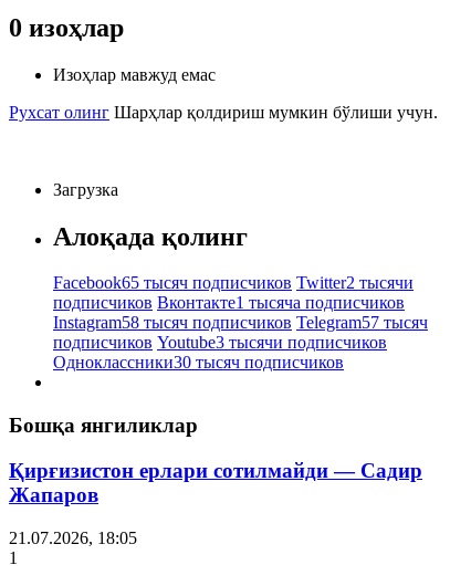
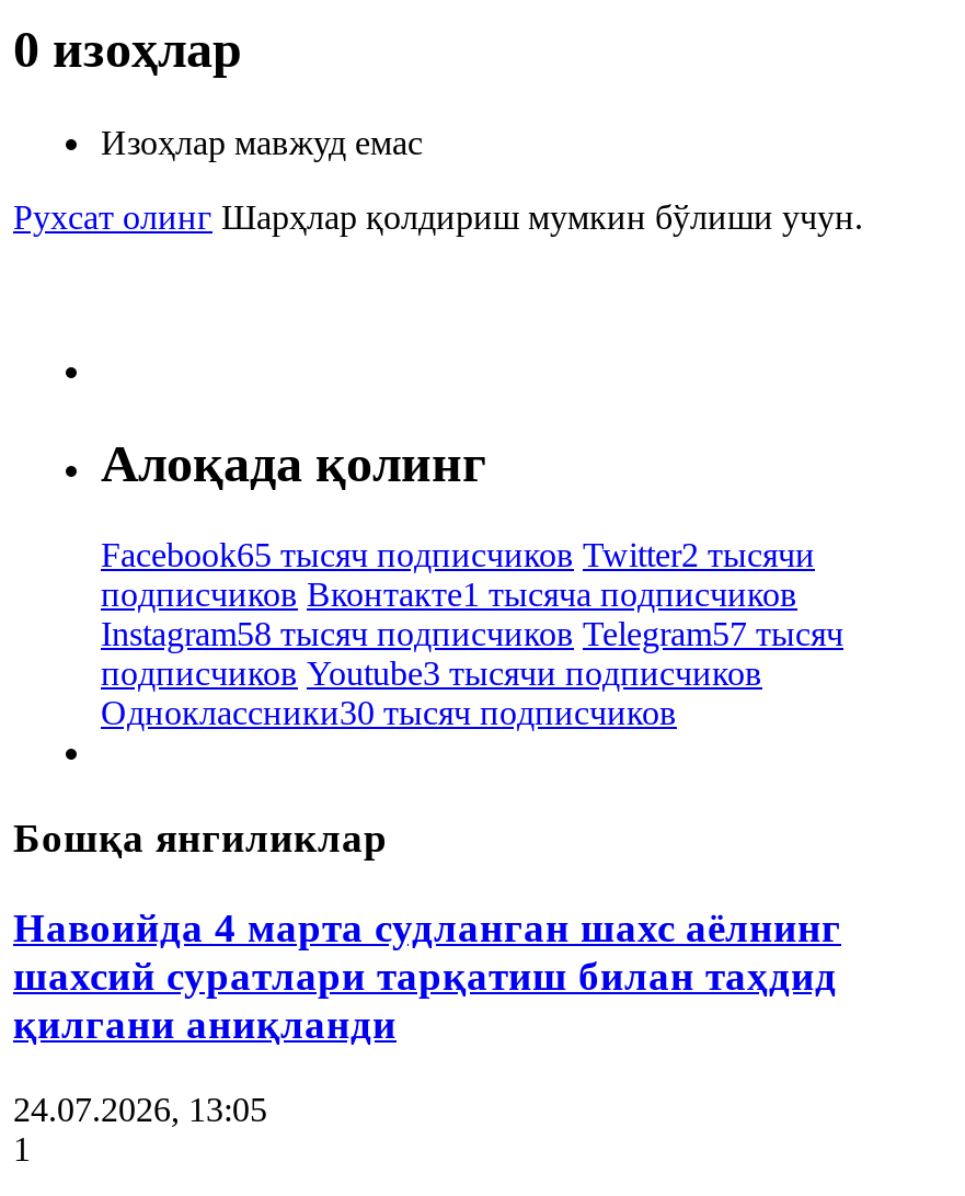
[53,180,118,199] Загрузка -> none
[9,459,422,506] Қирғизистон ерлари сотилмайди — Садир | Жапаров -> [13,904,841,1047] Навоийда 4 марта судланган шахс аёлнинг | шахсий суратлари тарқатиш билан таҳдид | қилгани аниқланди
[9,528,137,547] 21.07.2026, 18:05 -> [13,1090,267,1127] 24.07.2026, 13:05

